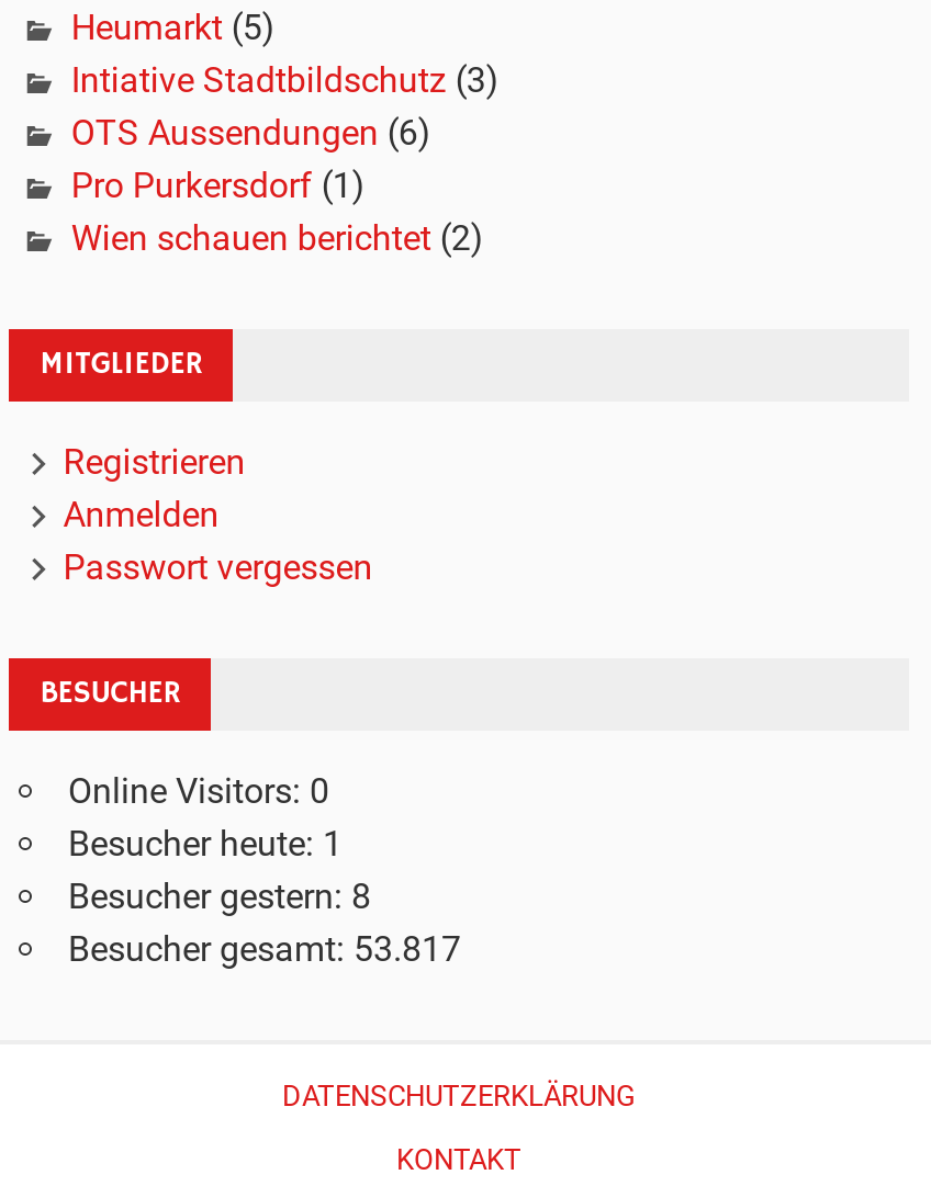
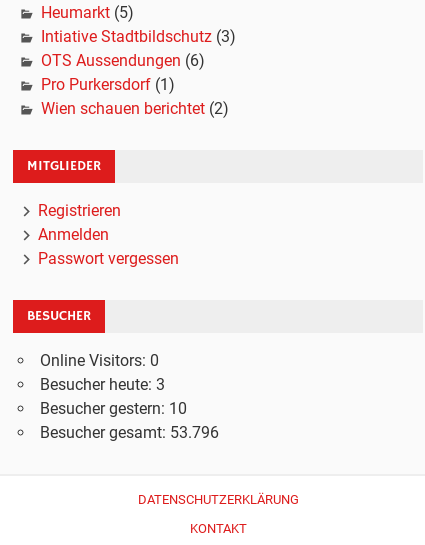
[68,822,343,864] Besucher heute: 1 -> [40,375,165,394] Besucher heute: 3
[68,875,371,917] Besucher gestern: 8 -> [40,399,187,418] Besucher gestern: 10
[68,928,461,969] Besucher gesamt: 53.817 -> [40,423,219,442] Besucher gesamt: 53.796

